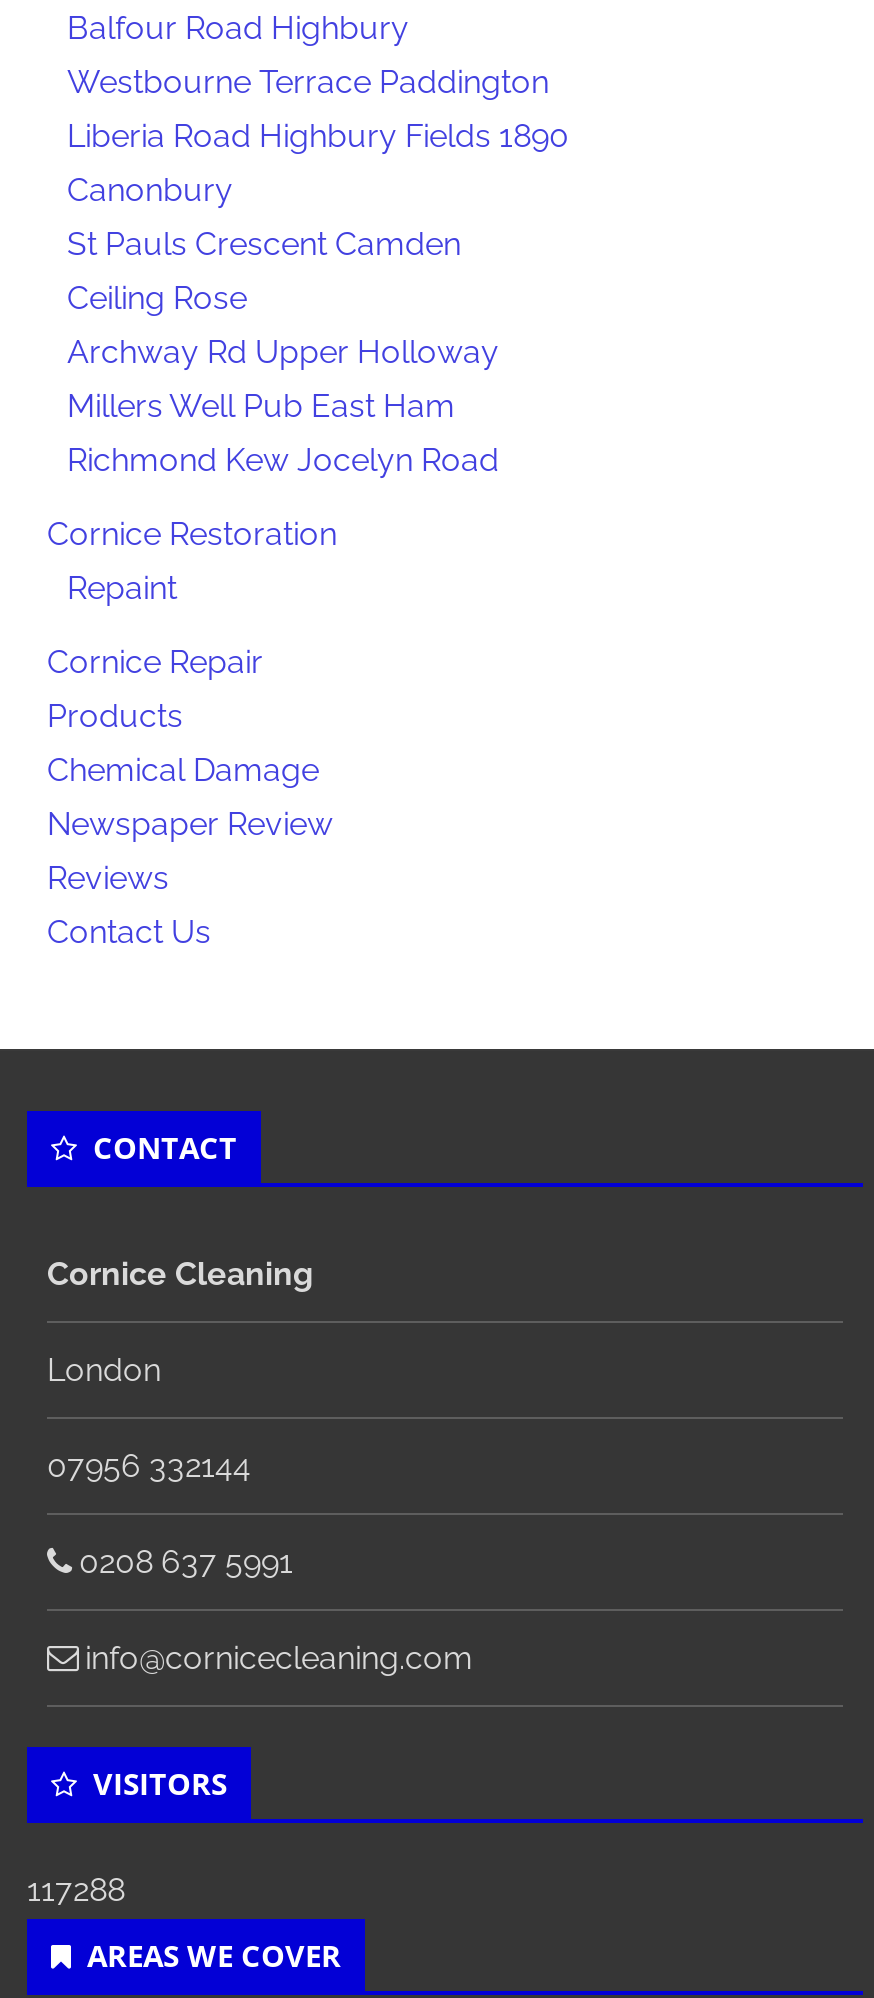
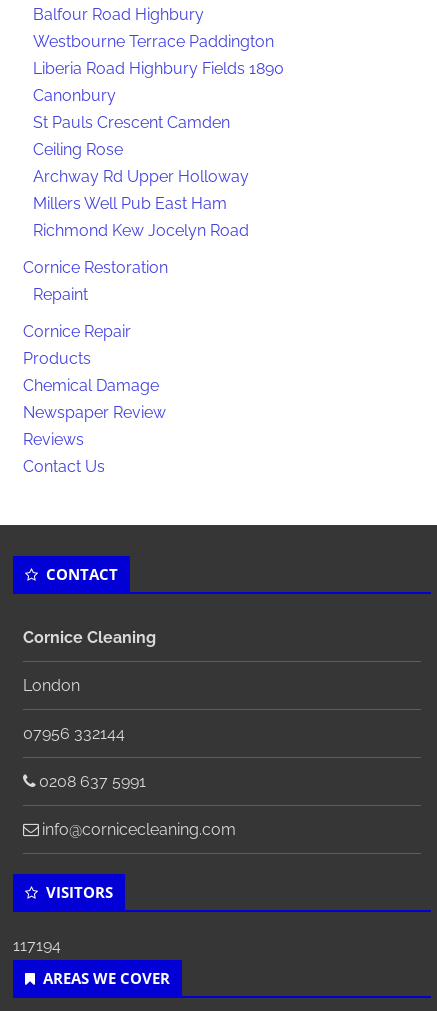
[27,1870,125,1908] 117288 -> [13,936,61,955] 117194

